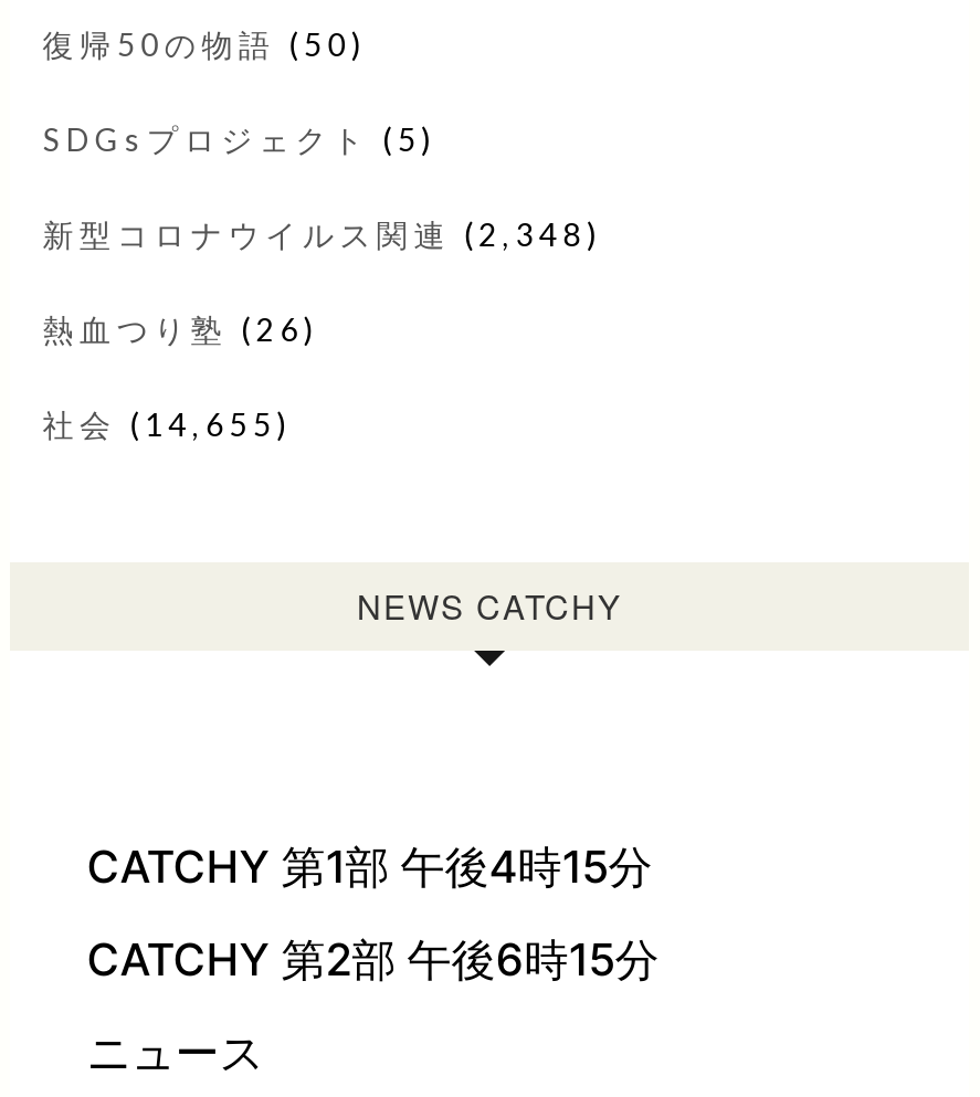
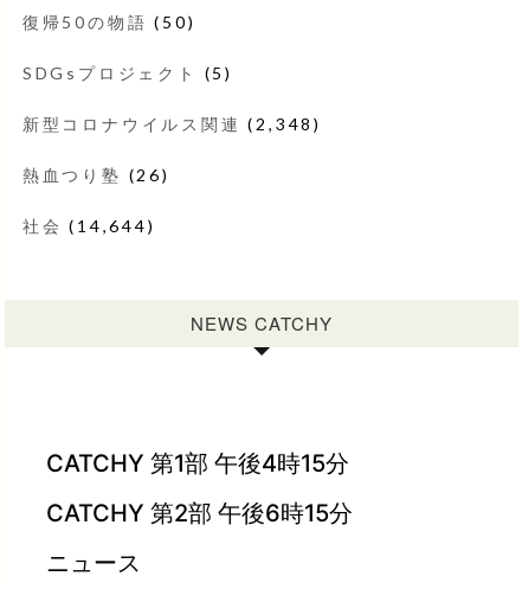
[42,406,292,443] 社会(14,655) -> [22,216,156,236] 社会(14,644)

